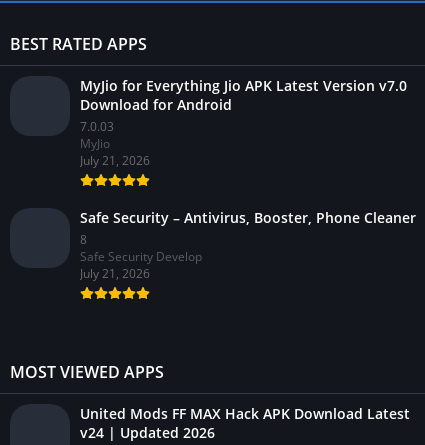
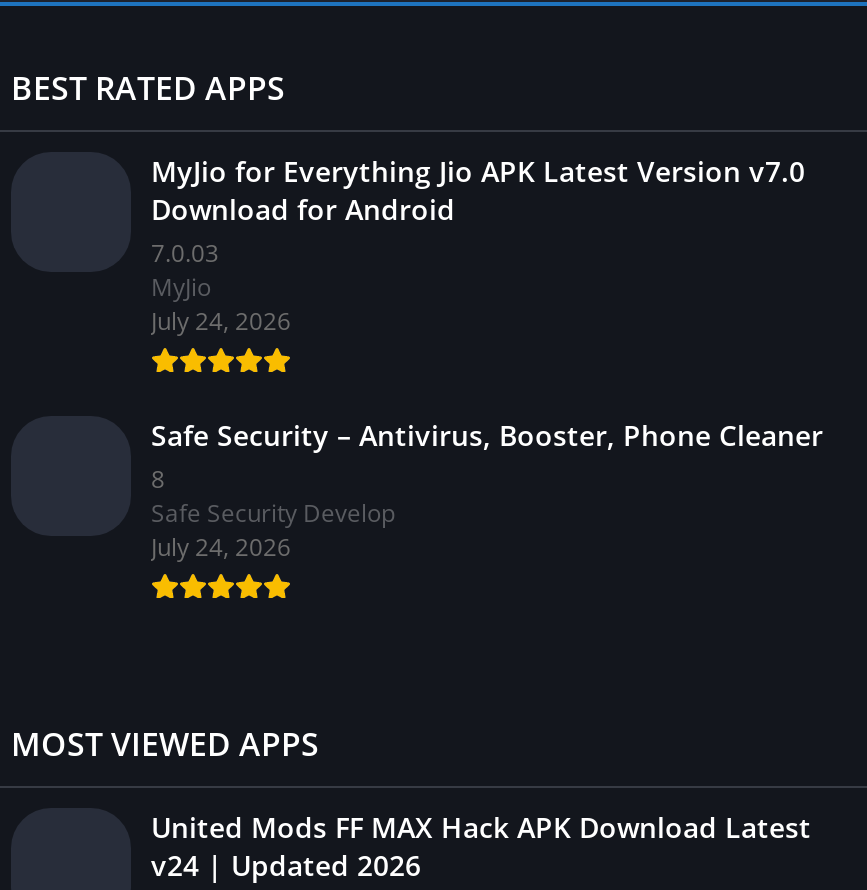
[80,152,150,169] July 21, 2026 -> [151,304,291,338] July 24, 2026
[80,265,150,282] July 21, 2026 -> [151,530,291,564] July 24, 2026

